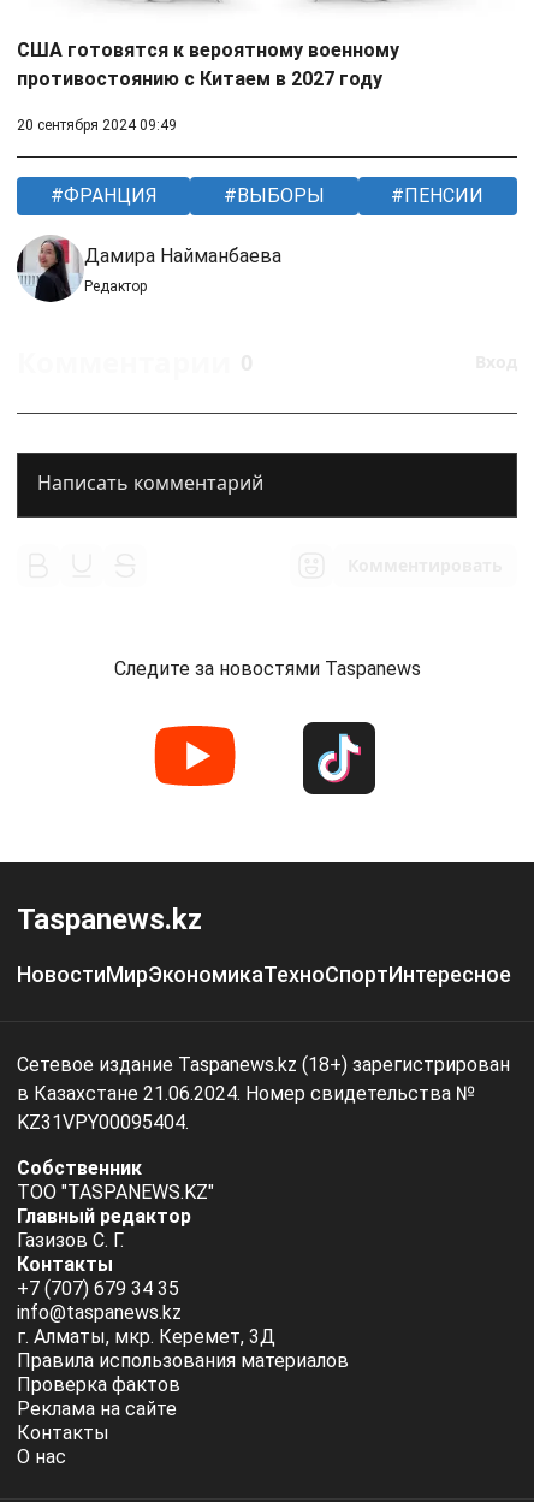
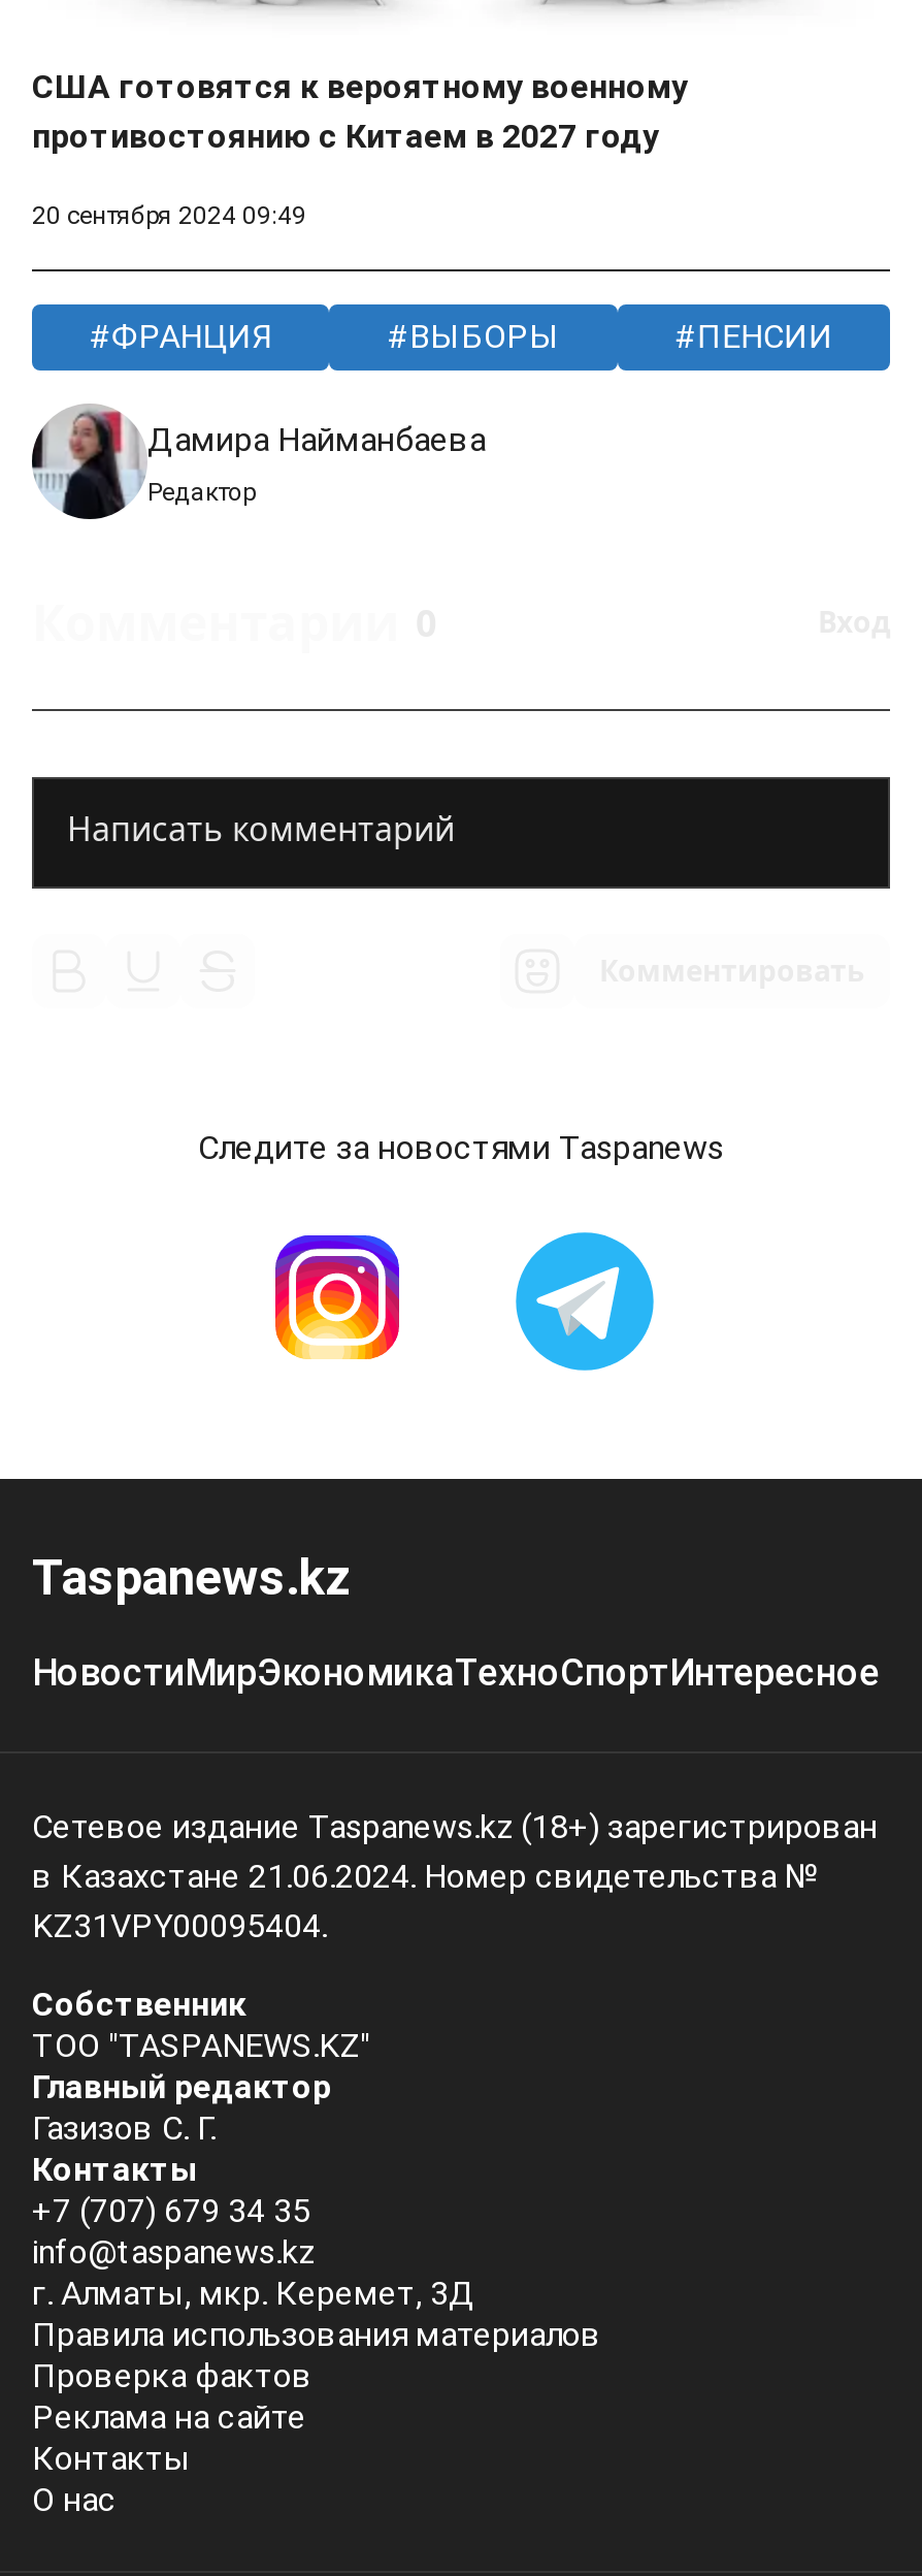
[153,720,237,793] [image] -> [267,1232,407,1362] [image]
[299,719,379,799] [image] -> [513,1230,657,1373] [image]

